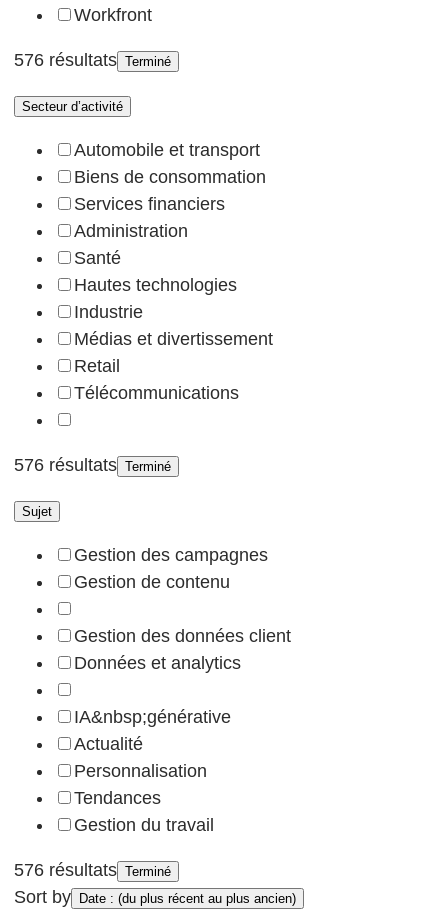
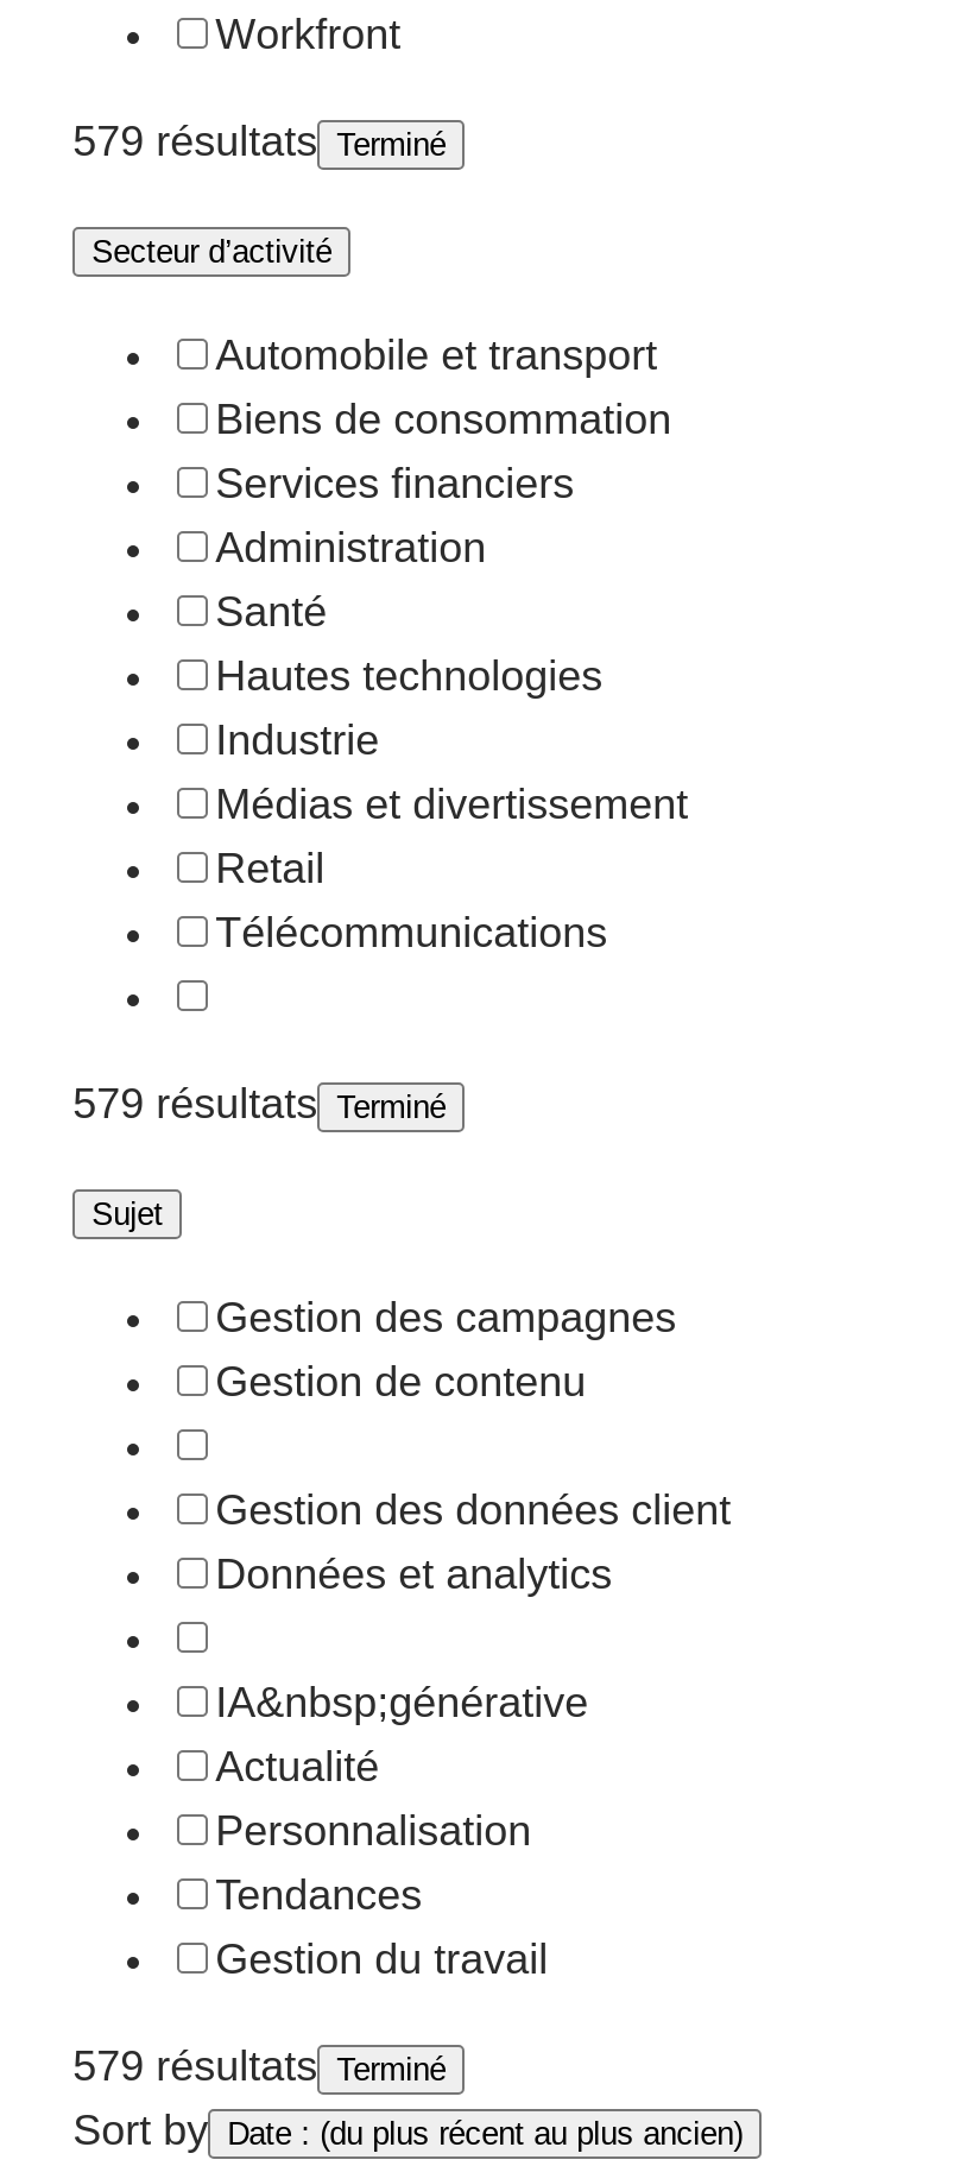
[14,50,171,70] 576 résultats Terminé -> [73,118,446,165] 579 résultats Terminé
[14,455,171,475] 576 résultats Terminé -> [73,1080,446,1128] 579 résultats Terminé
[14,860,171,880] 576 résultats Terminé -> [73,2042,446,2090] 579 résultats Terminé

